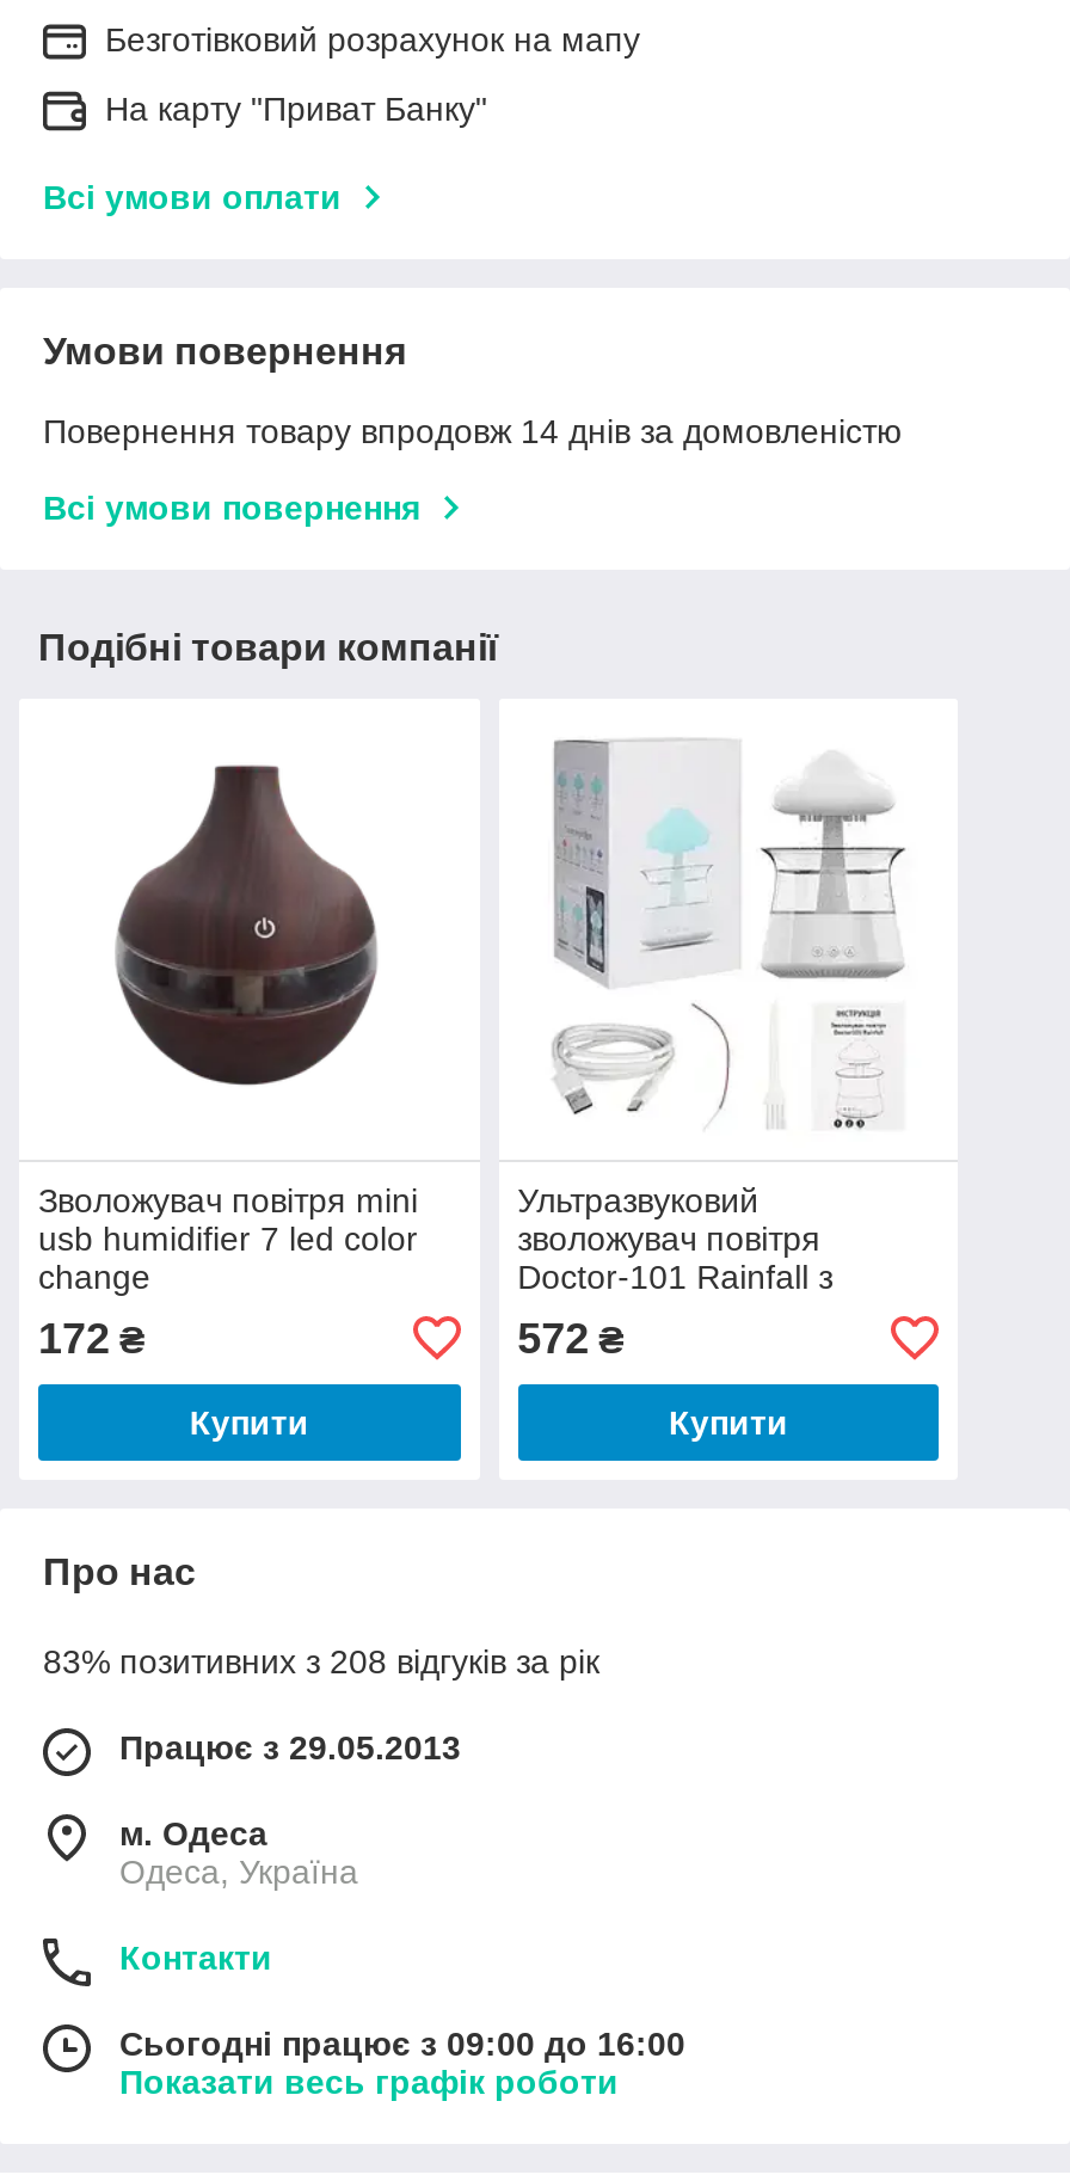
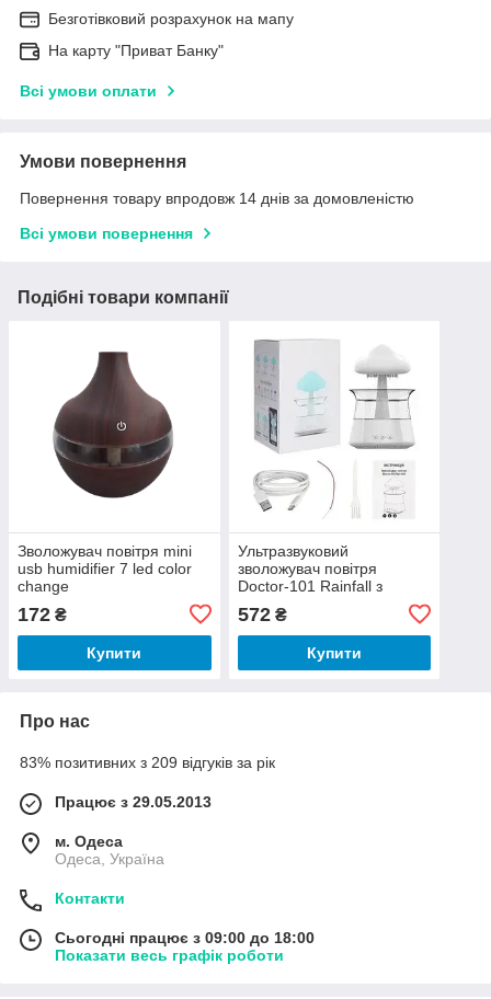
[43,1642,599,1680] 83% позитивних з 208 відгуків за рік -> [20,753,275,771] 83% позитивних з 209 відгуків за рік
[119,2024,685,2062] Сьогодні працює з 09:00 до 16:00 -> [55,929,315,946] Сьогодні працює з 09:00 до 18:00

